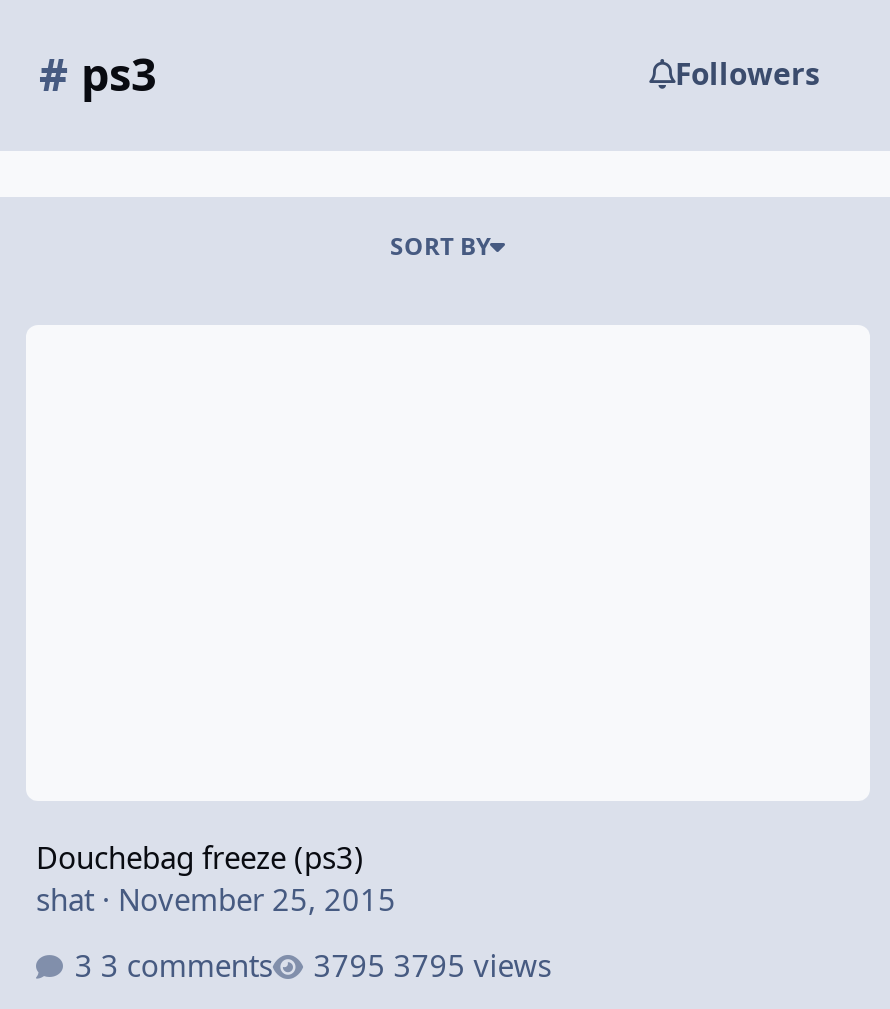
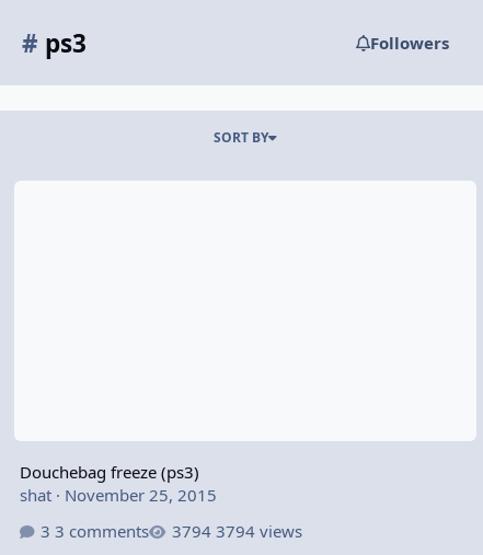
[394,945,552,985] 3795 views -> [216,520,302,542] 3794 views

